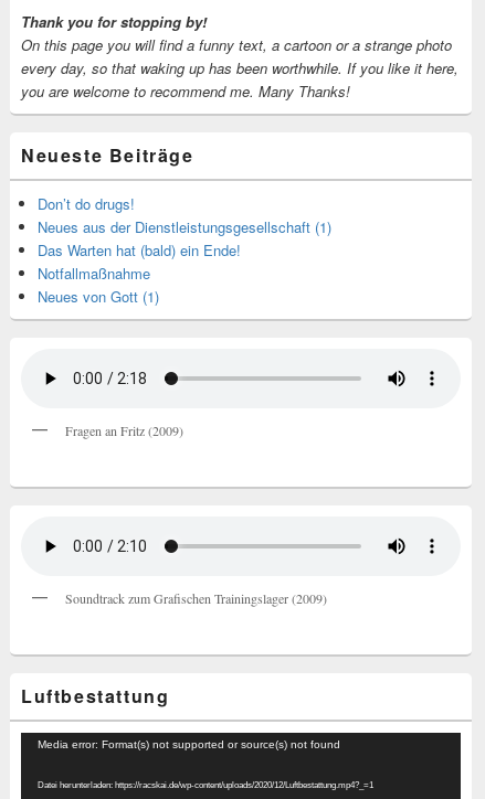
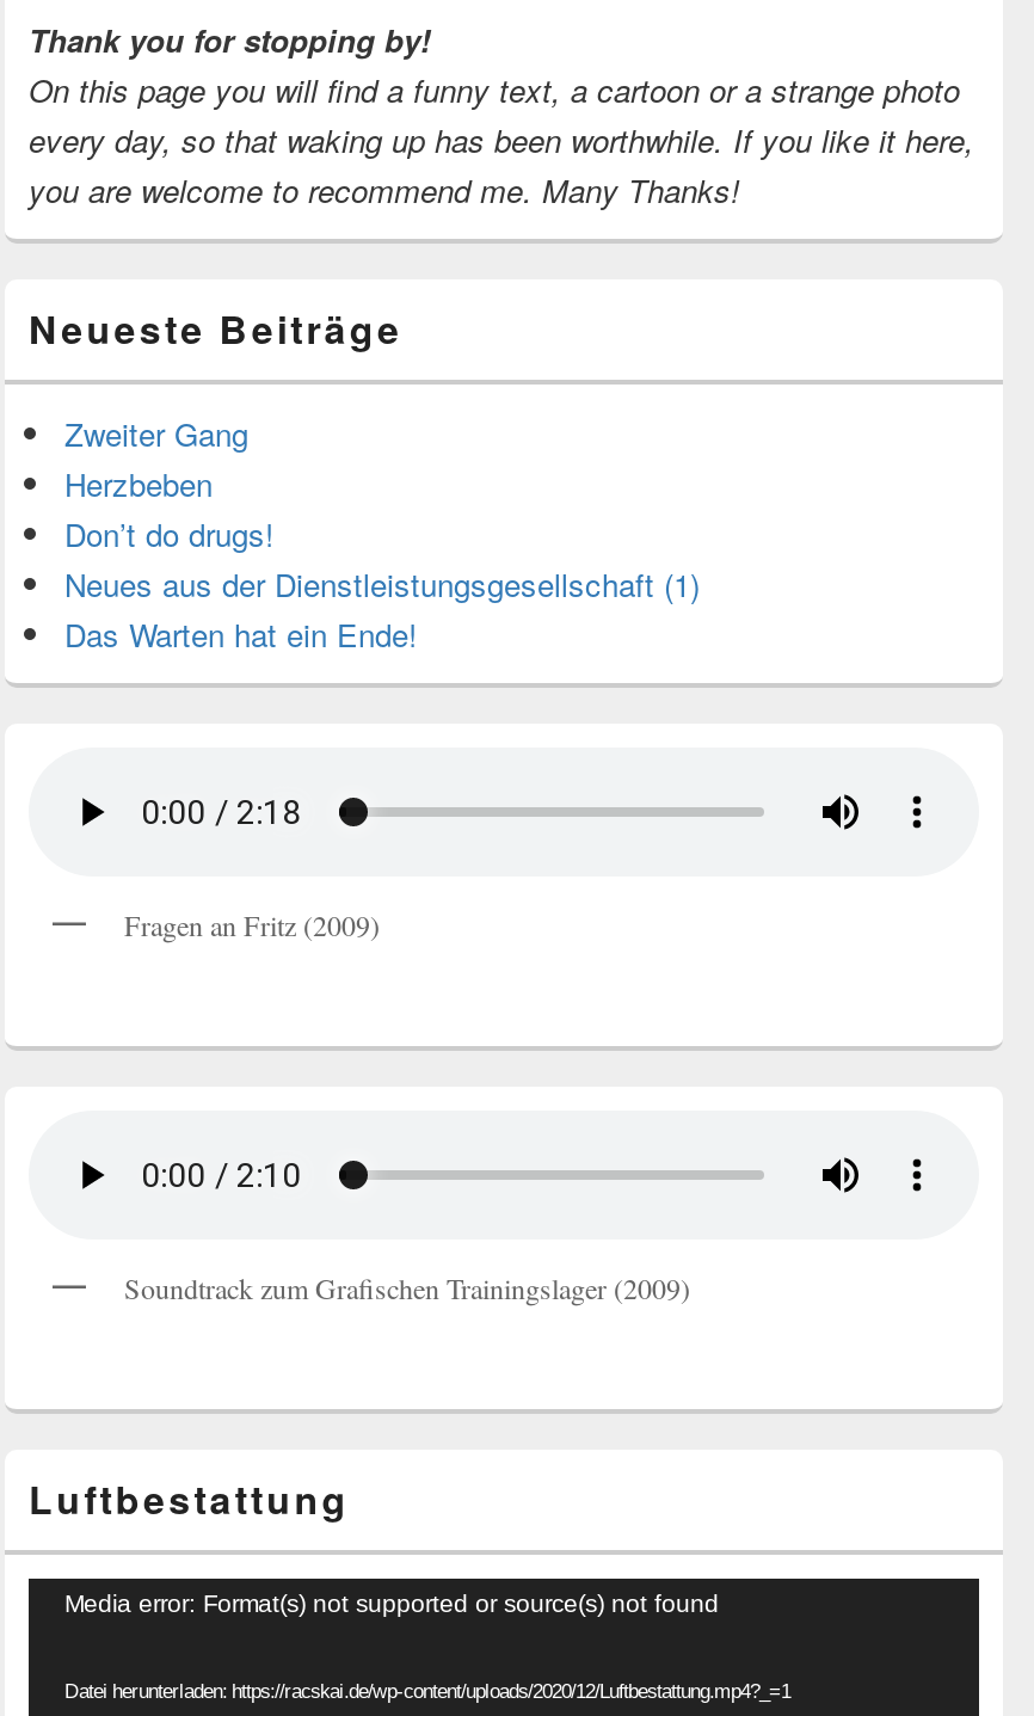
none -> [64,411,248,507] Zweiter Gang | Herzbeben
moved [38,193,331,237] -> [64,512,700,607]: Don’t do drugs! | Neues aus der Dienstleistungsgesellschaft (1)
[38,240,241,307] Das Warten hat (bald) ein Ende! | Notfallmaßnahme | Neues von Gott (1) -> [64,612,418,657] Das Warten hat ein Ende!

